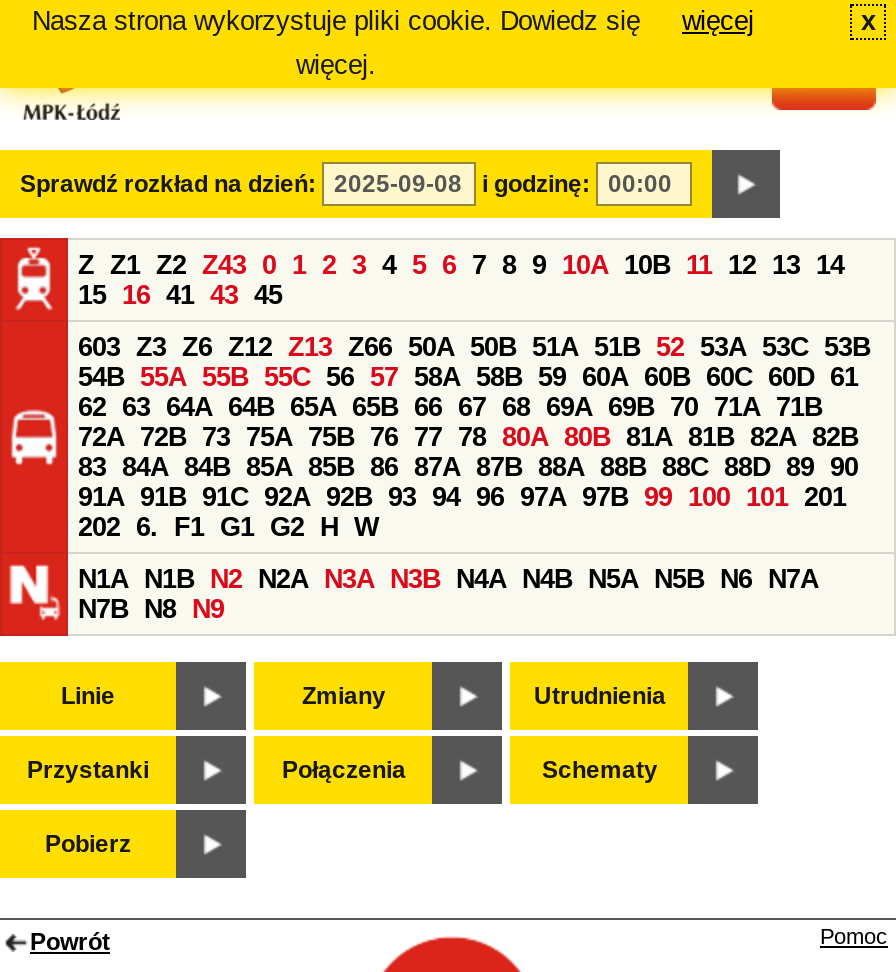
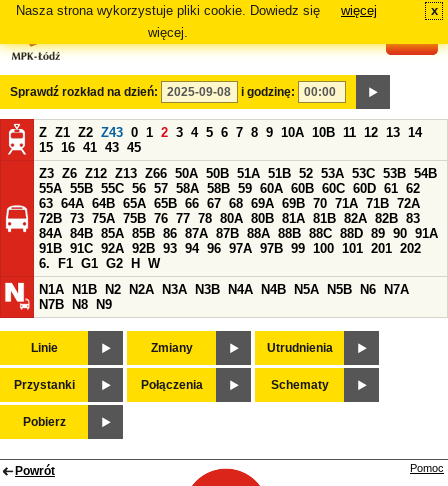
[78,332,870,542] 603 Z3 Z6 Z12 Z13 Z66 50A 50B 51A 51B 52 53A 53C 53B | 54B 55A 55B 55C 56 57 58A 58B 59 60A 60B 60C 60D 61 | 62 63 64A 64B 65A 65B 66 67 68 69A 69B 70 71A 71B | 72A 72B 73 75A 75B 76 77 78 80A 80B 81A 81B 82A 82B | 83 84A 84B 85A 85B 86 87A 87B 88A 88B 88C 88D 89 90 | 91A 91B 91C 92A 92B 93 94 96 97A 97B 99 100 101 201 | 202 6. F1 G1 G2 H W -> [39,166,438,271] Z3 Z6 Z12 Z13 Z66 50A 50B 51A 51B 52 53A 53C 53B 54B | 55A 55B 55C 56 57 58A 58B 59 60A 60B 60C 60D 61 62 | 63 64A 64B 65A 65B 66 67 68 69A 69B 70 71A 71B 72A | 72B 73 75A 75B 76 77 78 80A 80B 81A 81B 82A 82B 83 | 84A 84B 85A 85B 86 87A 87B 88A 88B 88C 88D 89 90 91A | 91B 91C 92A 92B 93 94 96 97A 97B 99 100 101 201 202 | 6. F1 G1 G2 H W

